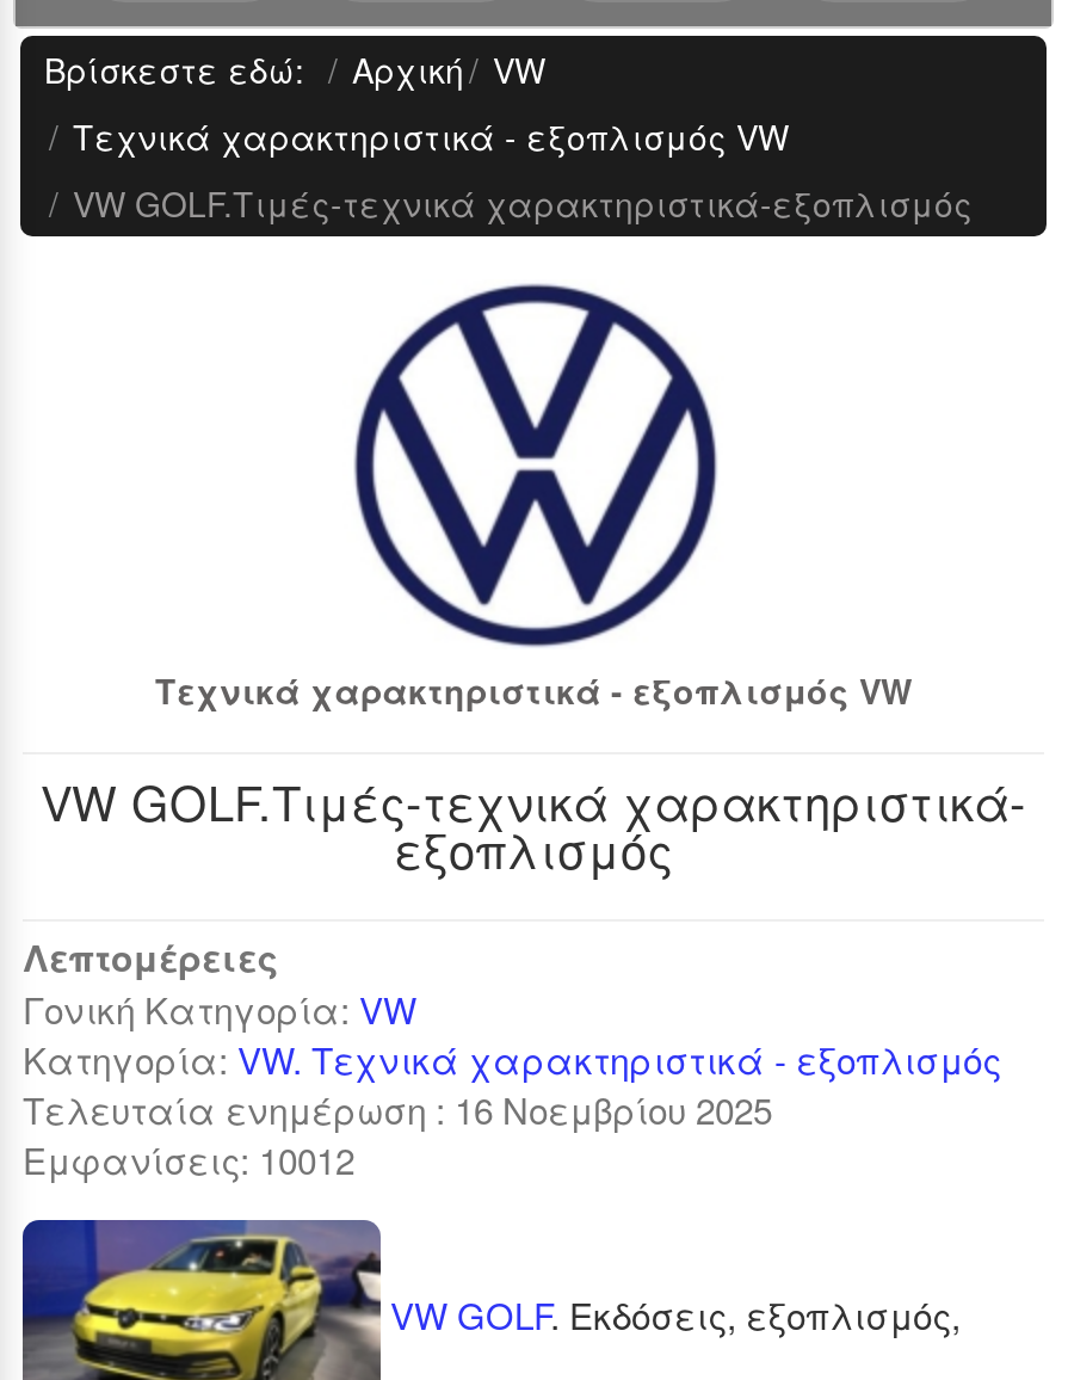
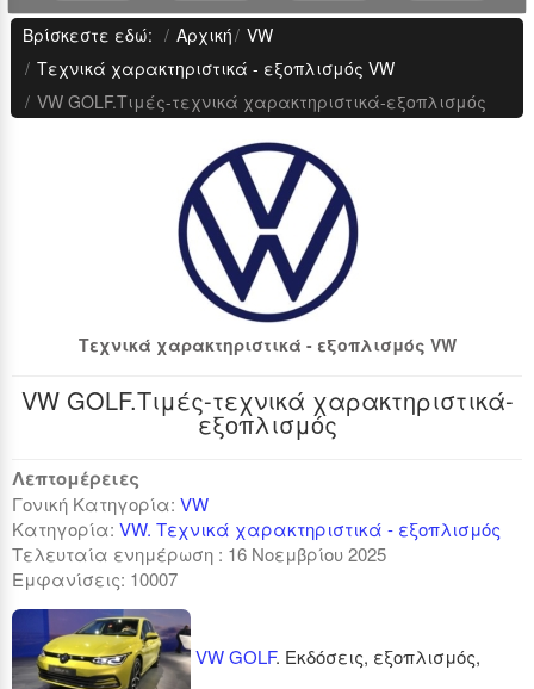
[23,1134,354,1184] Εμφανίσεις: 10012 -> [12,566,178,591] Εμφανίσεις: 10007

